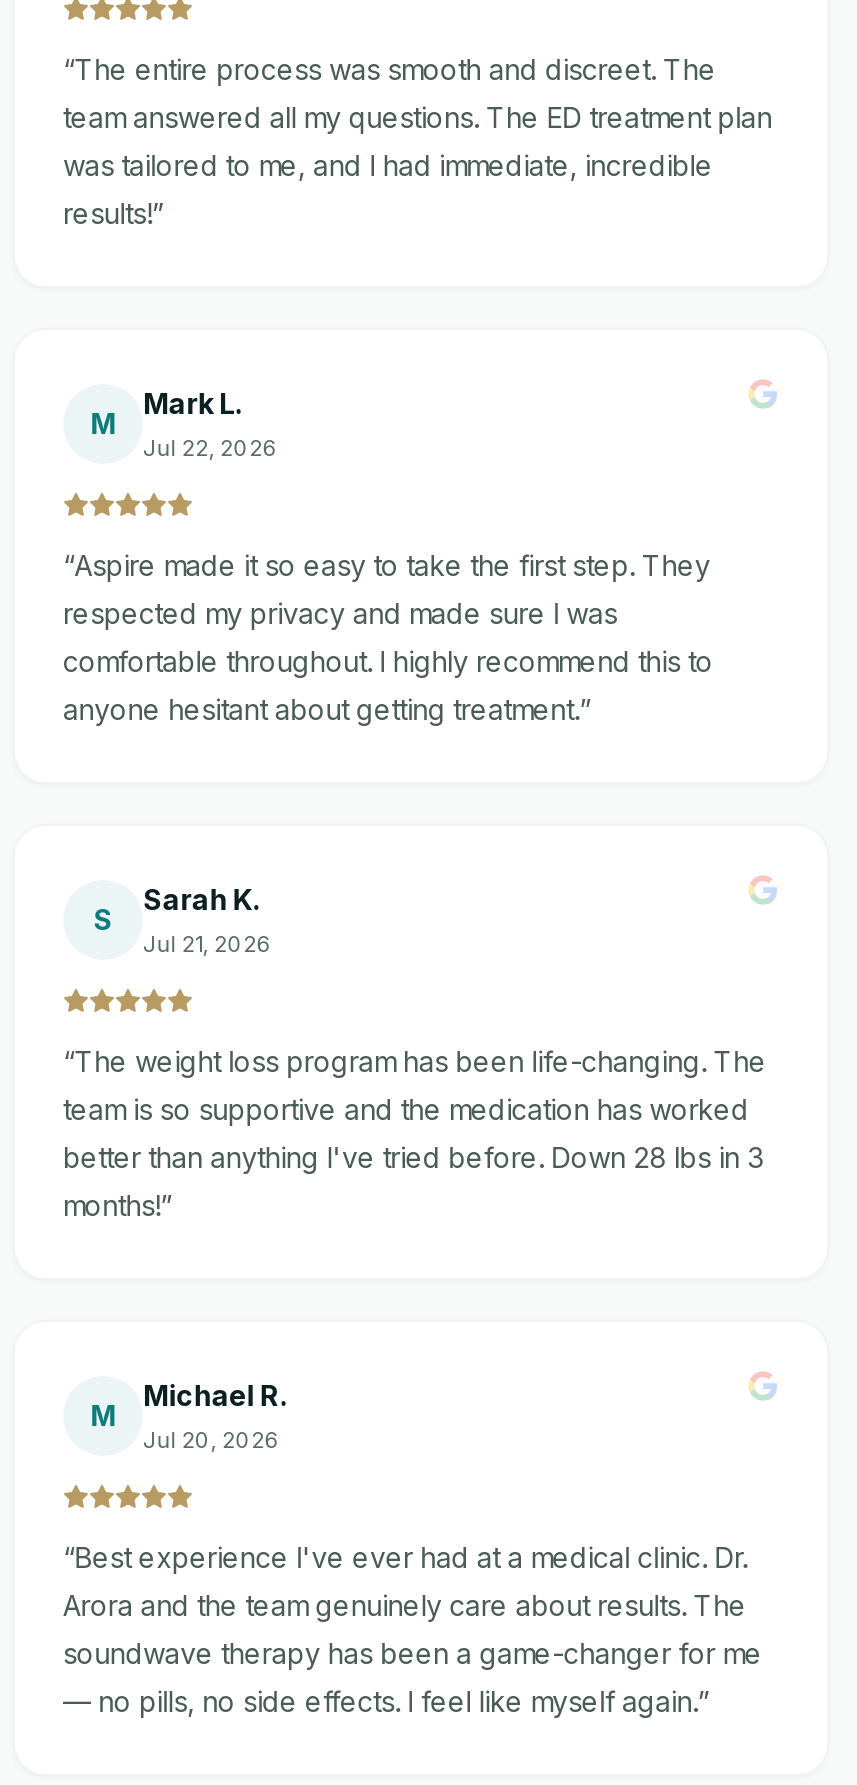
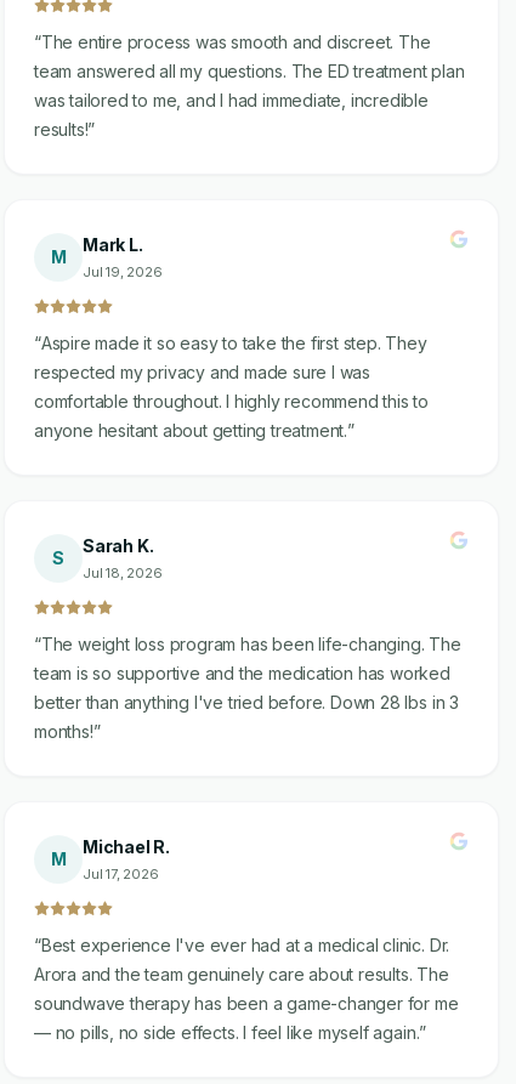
[143,434,278,462] Jul 22, 2026 -> [83,263,162,280] Jul 19, 2026
[143,930,272,958] Jul 21, 2026 -> [83,564,162,581] Jul 18, 2026
[143,1426,280,1454] Jul 20, 2026 -> [83,866,159,882] Jul 17, 2026

